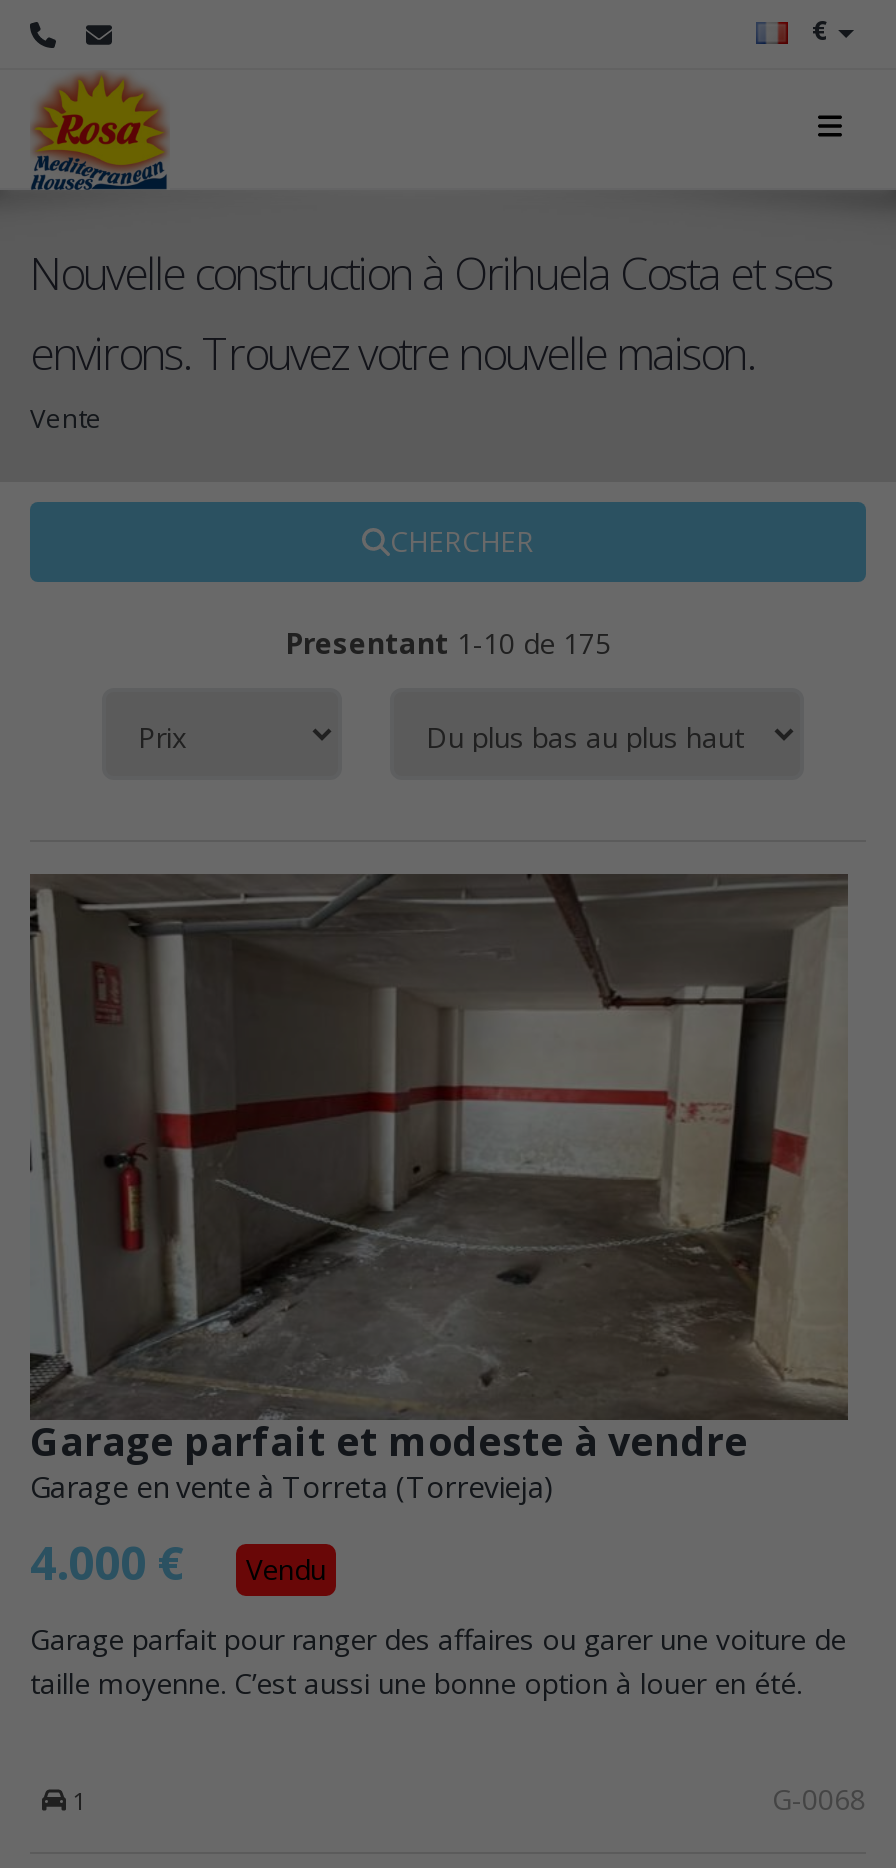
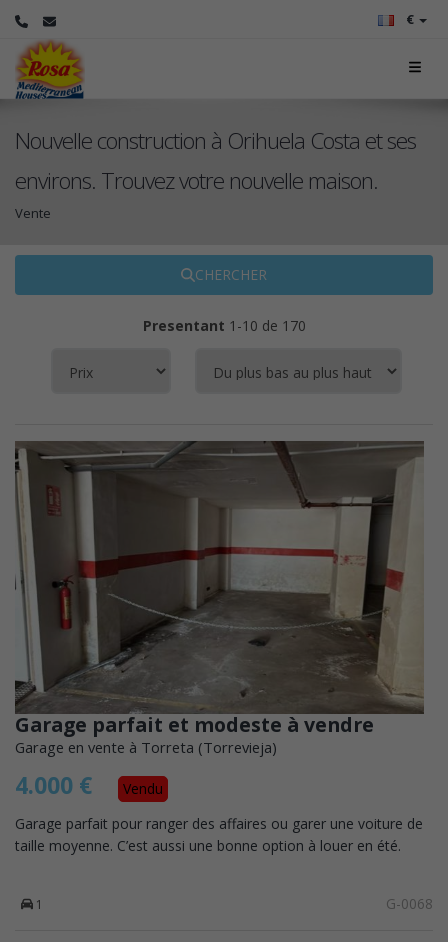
[285,624,611,662] Presentant 1-10 de 175 -> [142,316,305,335] Presentant 1-10 de 170

